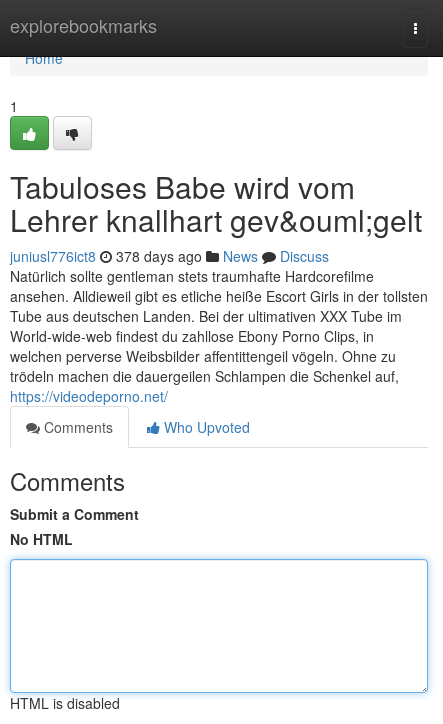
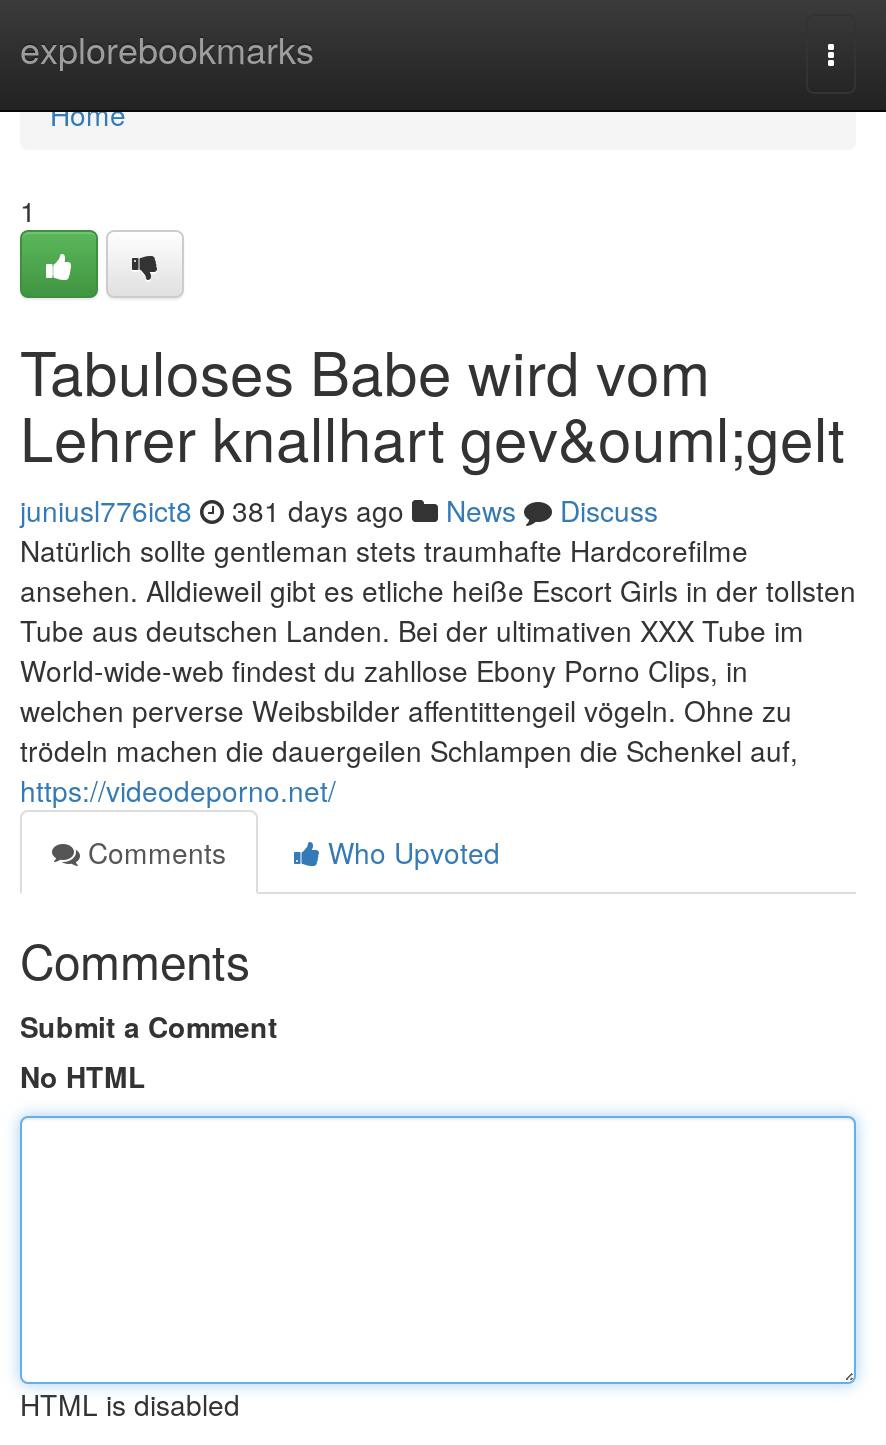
[10,246,329,266] juniusl776ict8 378 days ago News Discuss -> [20,490,658,530] juniusl776ict8 381 days ago News Discuss

